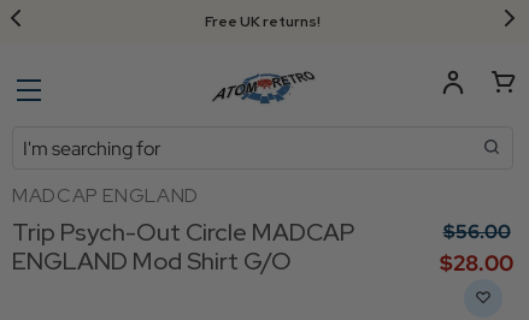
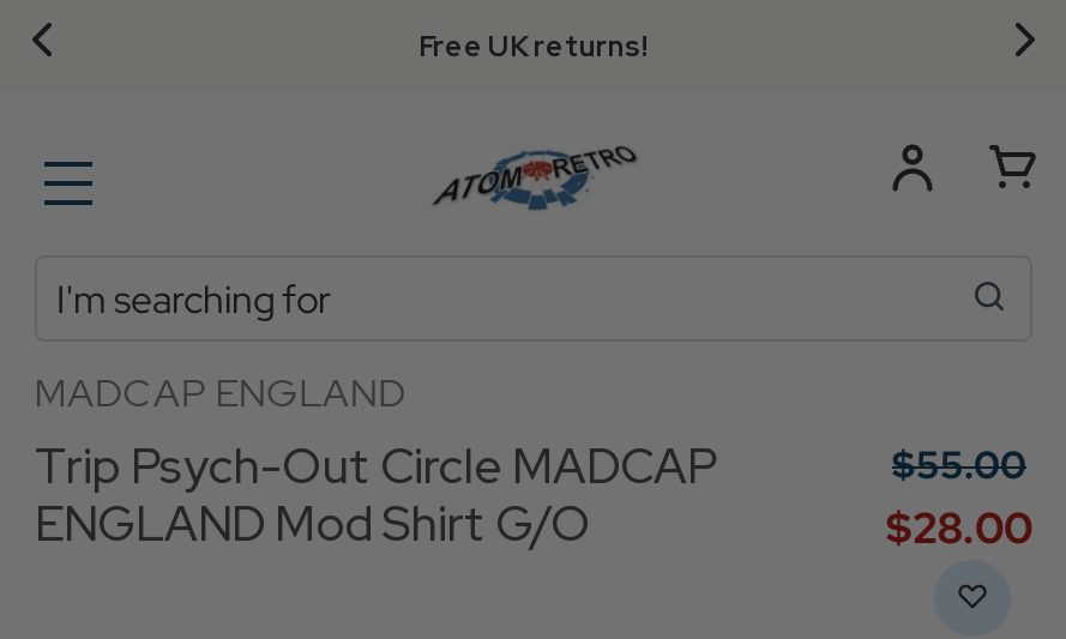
[443,219,510,244] $‌56.00 -> [892,440,1026,490] $‌55.00

